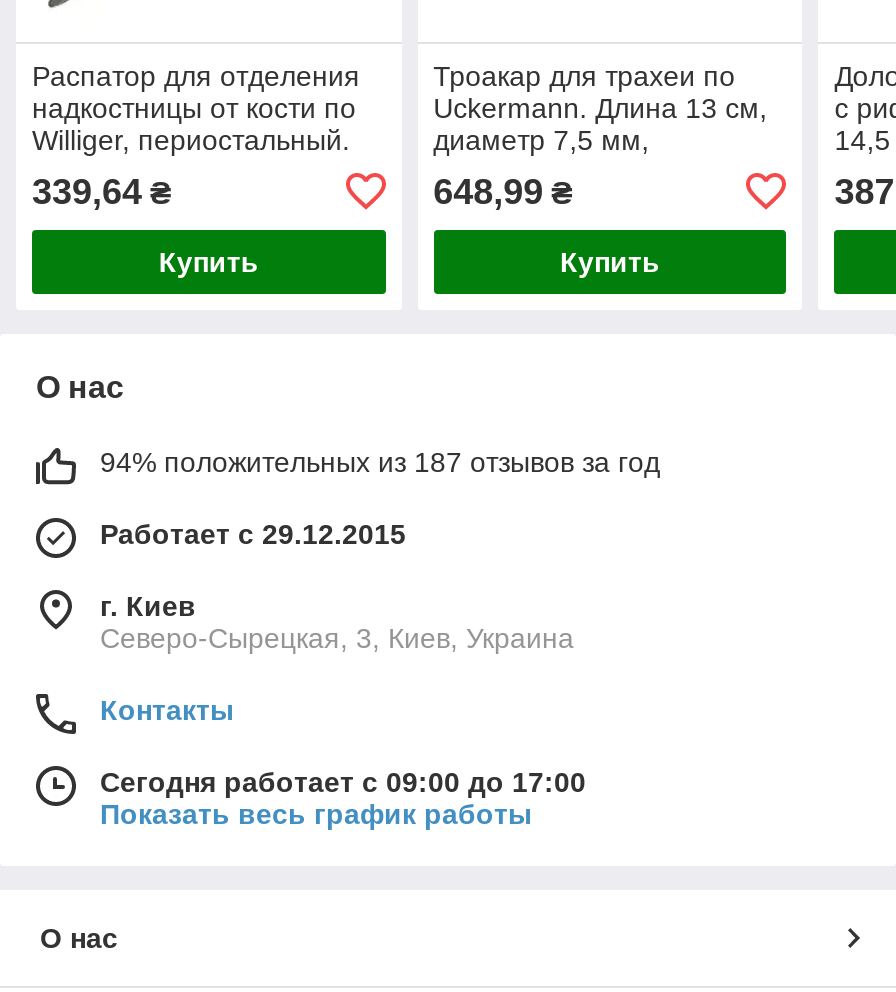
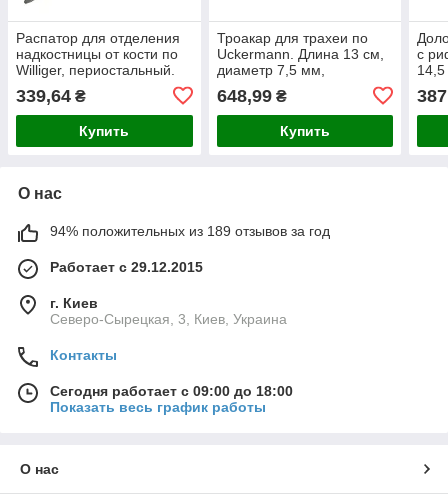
[100,446,660,478] 94% положительных из 187 отзывов за год -> [50,223,330,239] 94% положительных из 189 отзывов за год
[100,766,586,798] Сегодня работает с 09:00 до 17:00 -> [50,383,293,399] Сегодня работает с 09:00 до 18:00

